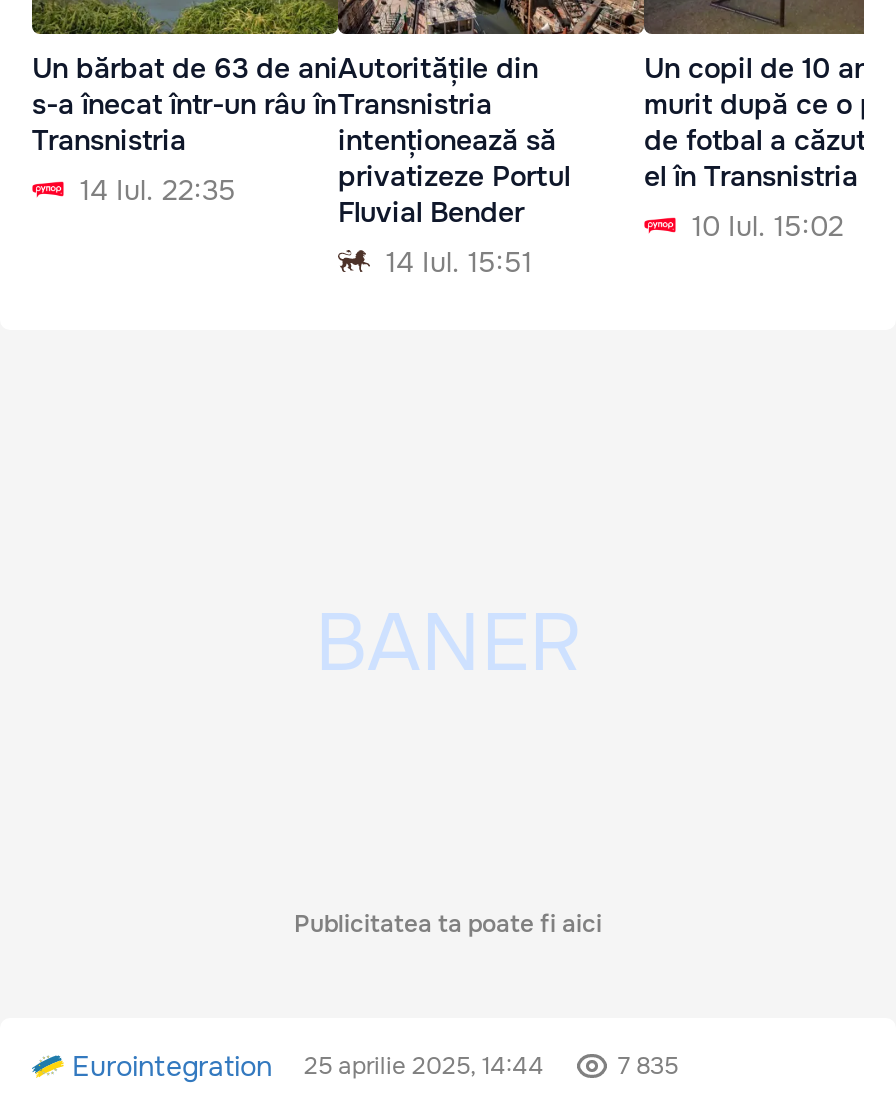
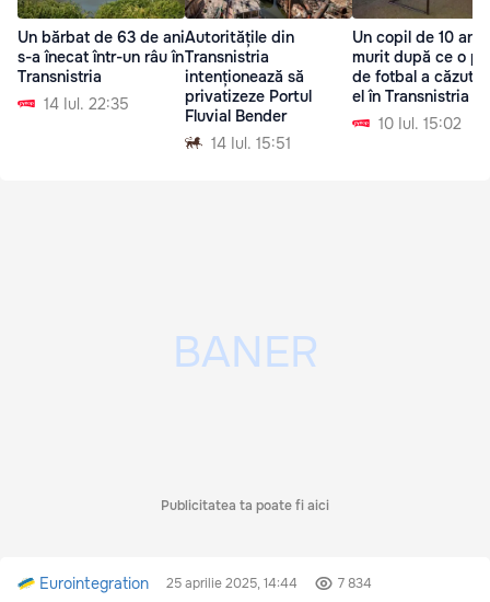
[618,1051,678,1083] 7 835 -> [338,575,372,592] 7 834

